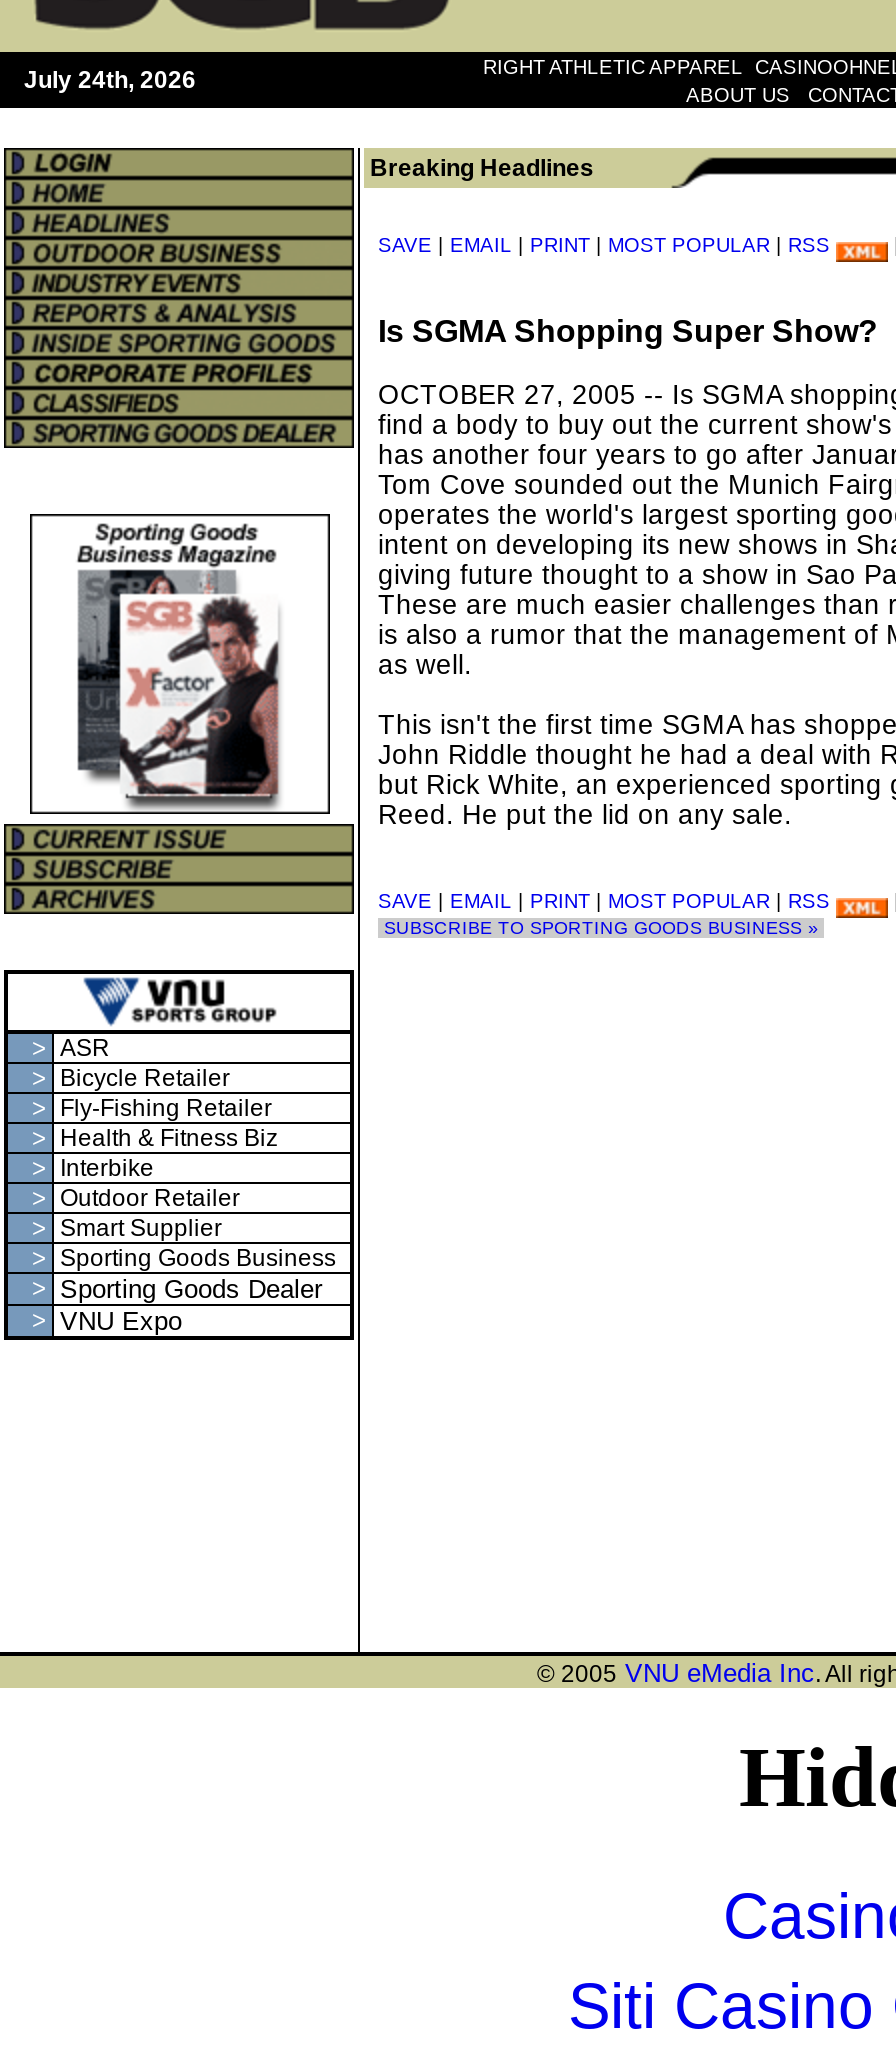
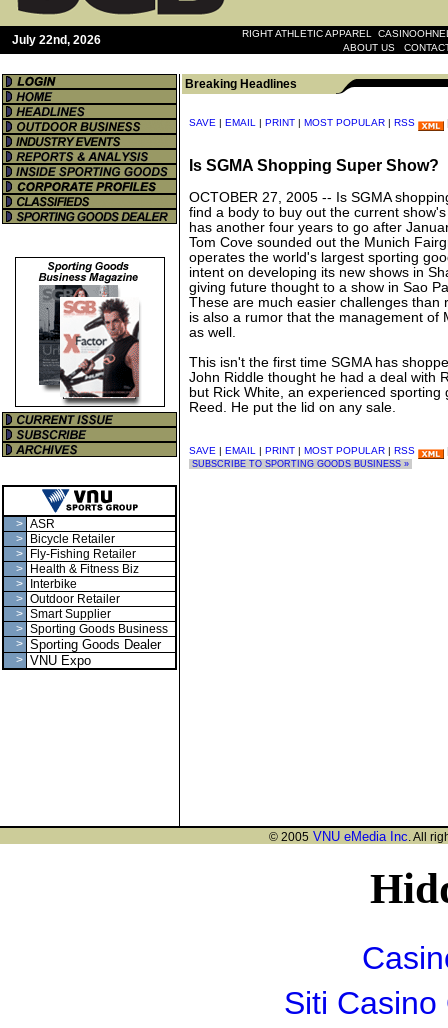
[24,66,196,94] July 24th, 2026 -> [12,33,101,47] July 22nd, 2026

